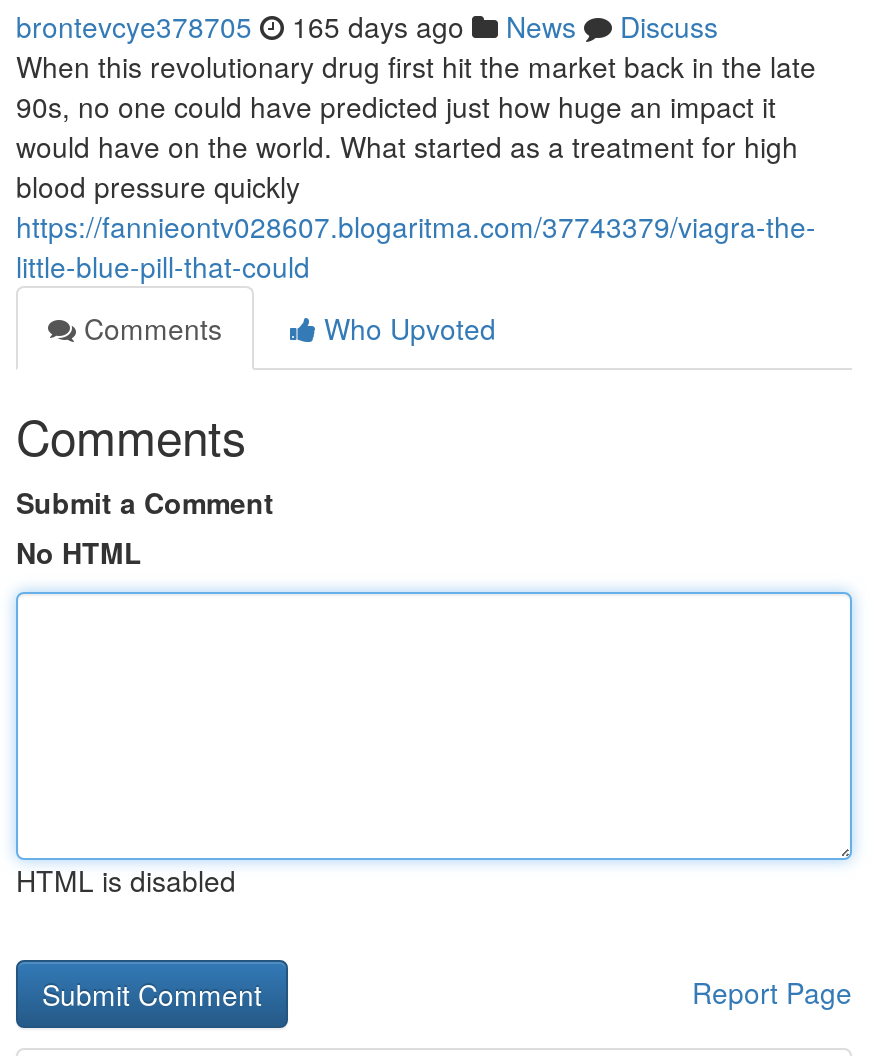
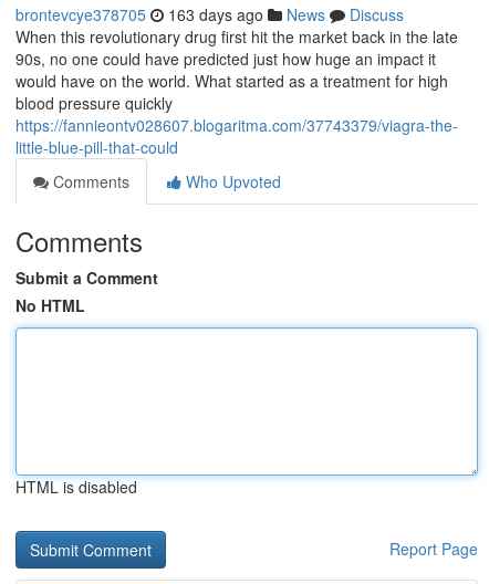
[16,6,718,46] brontevcye378705 165 days ago News Discuss -> [15,3,404,25] brontevcye378705 163 days ago News Discuss

